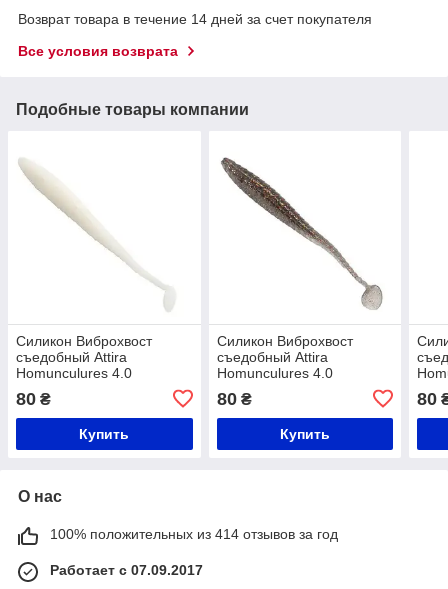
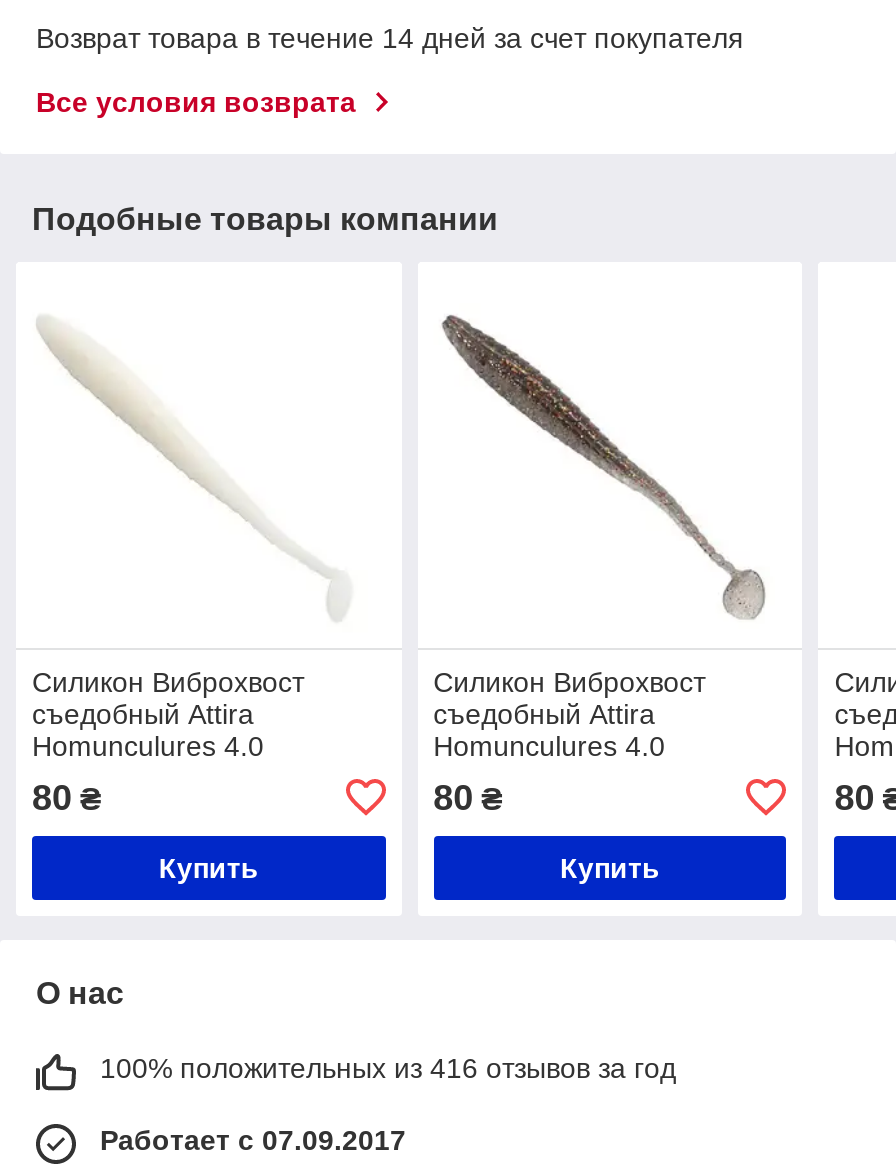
[50,526,338,542] 100% положительных из 414 отзывов за год -> [100,1051,676,1083] 100% положительных из 416 отзывов за год

